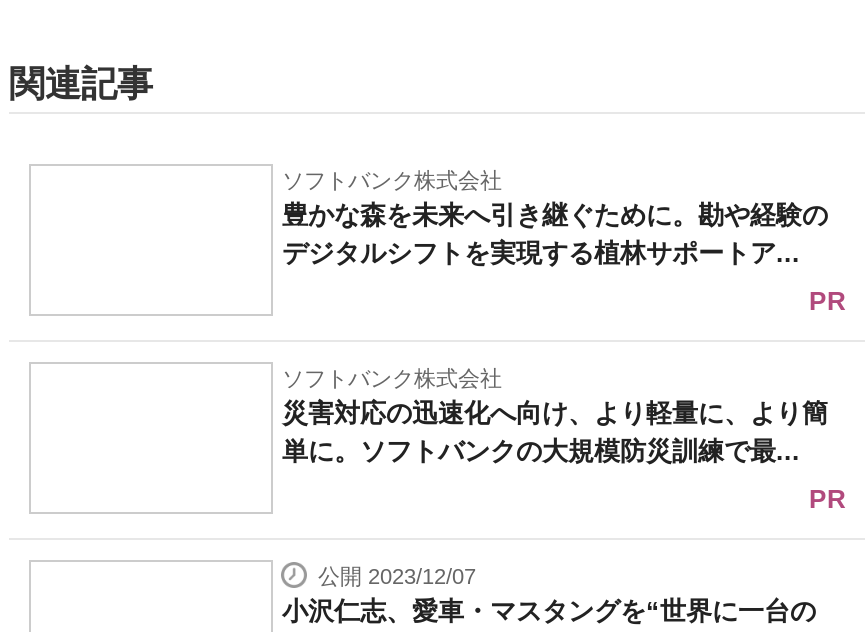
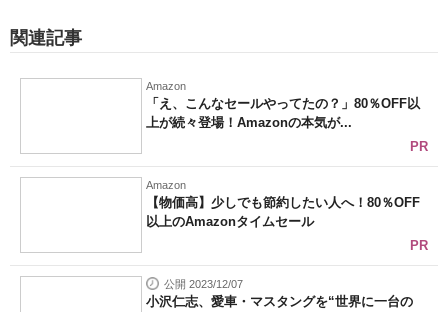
[282,169,828,269] ソフトバンク株式会社 | 豊かな森を未来へ引き継ぐために。勘や経験の | デジタルシフトを実現する植林サポートア... -> [146,80,420,130] Amazon | 「え、こんなセールやってたの？」80％OFF以 | 上が続々登場！Amazonの本気が...
[282,367,828,467] ソフトバンク株式会社 | 災害対応の迅速化へ向け、より軽量に、より簡 | 単に。ソフトバンクの大規模防災訓練で最... -> [146,179,420,229] Amazon | 【物価高】少しでも節約したい人へ！80％OFF | 以上のAmazonタイムセール

